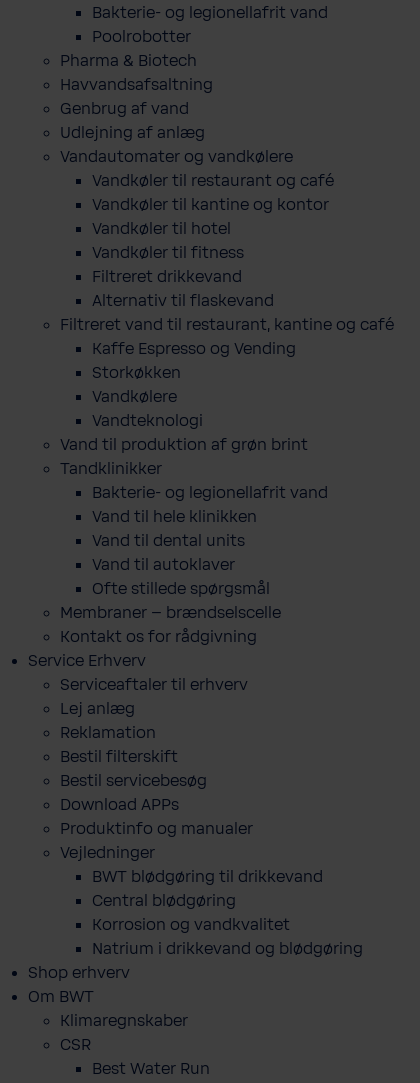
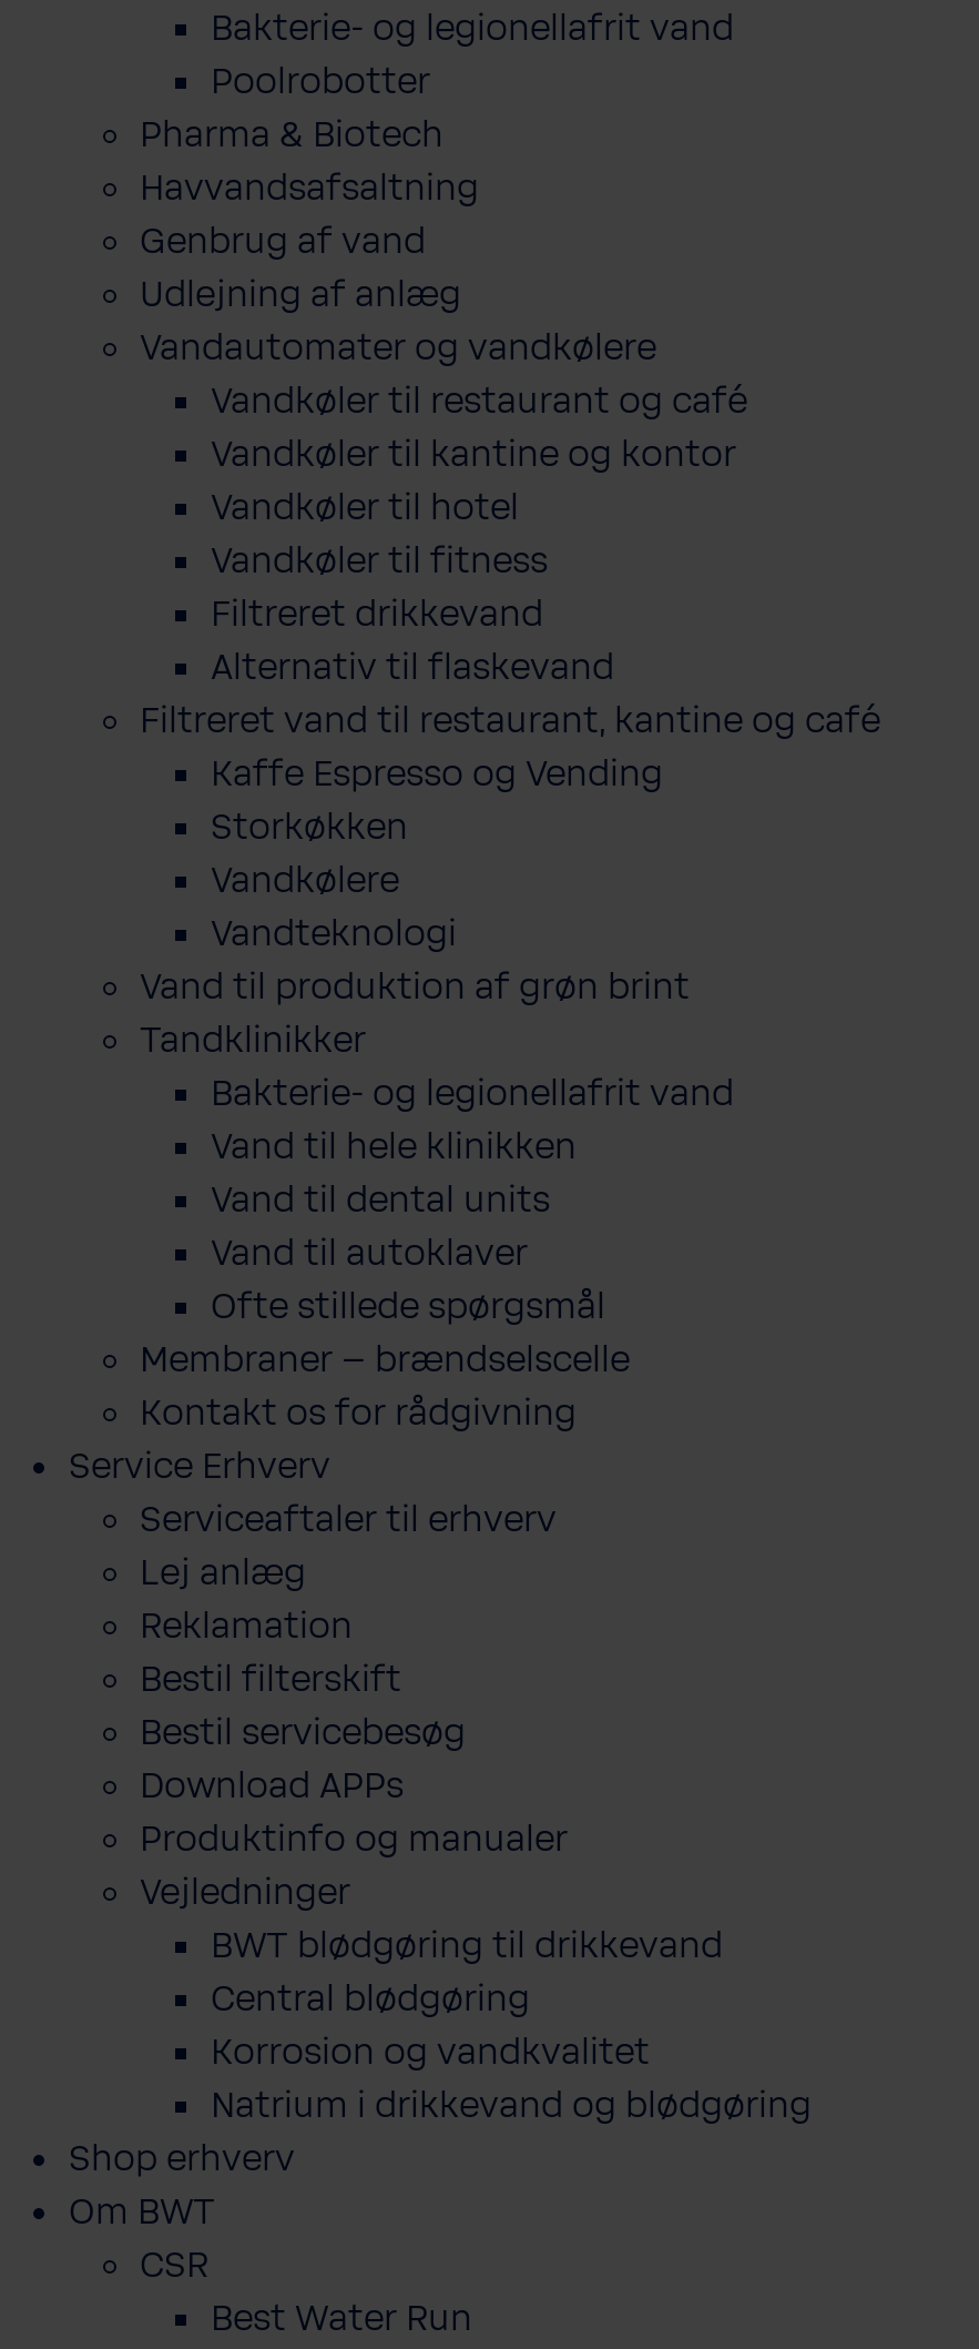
[60,1012,188,1030] Klimaregnskaber -> none

